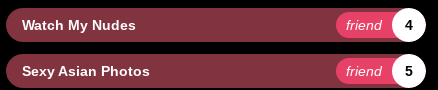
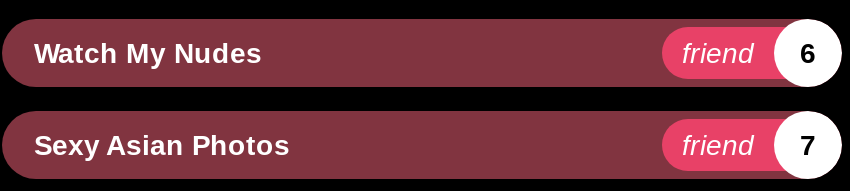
[346,17,413,33] friend 4 -> [682,37,816,69] friend 6
[346,63,413,79] friend 5 -> [682,129,816,161] friend 7

